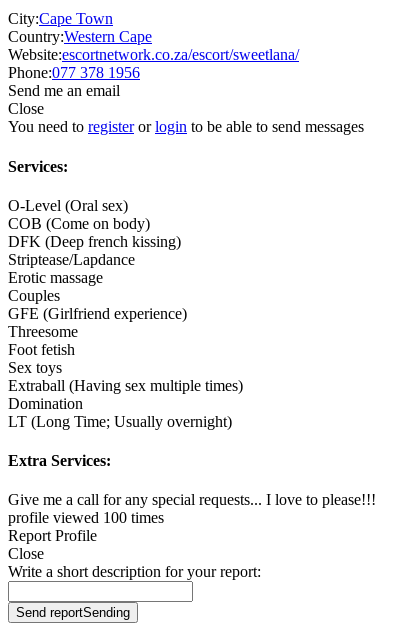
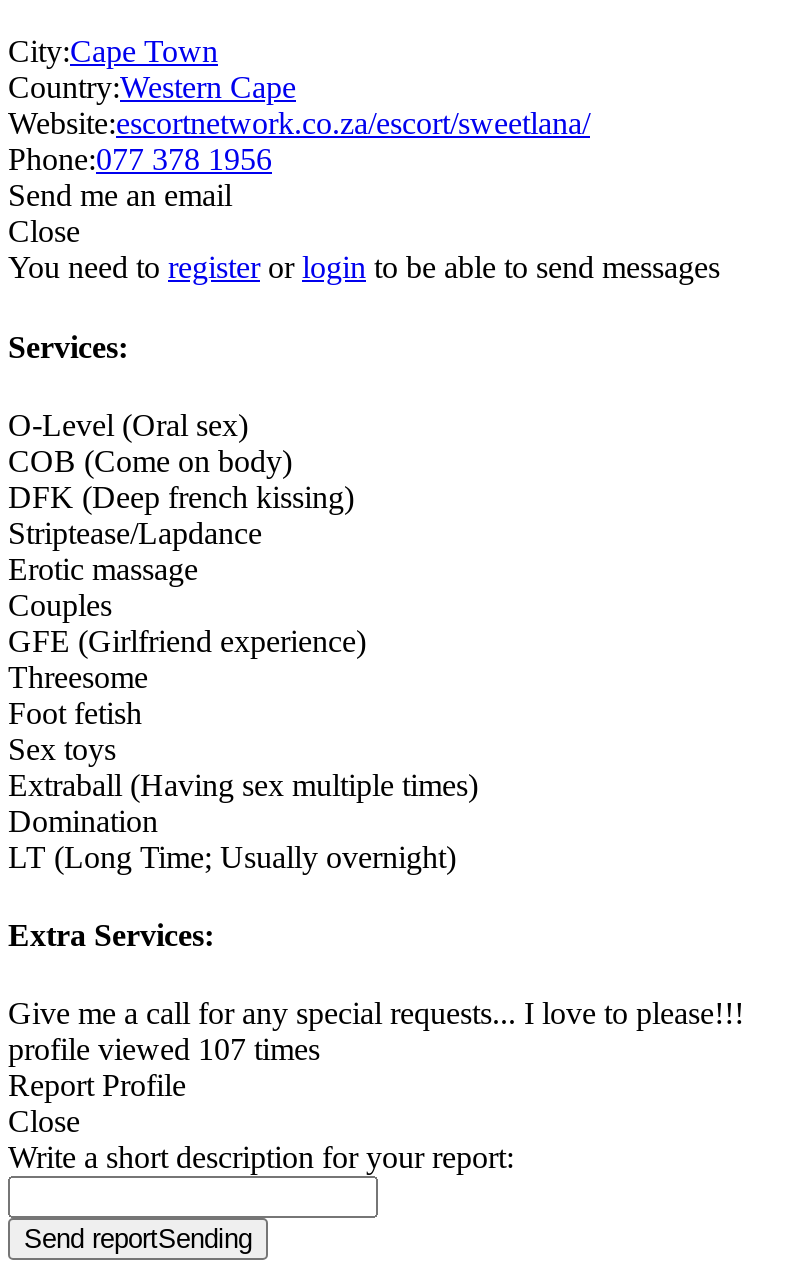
[8,509,164,526] profile viewed 100 times -> [8,1033,320,1067] profile viewed 107 times

